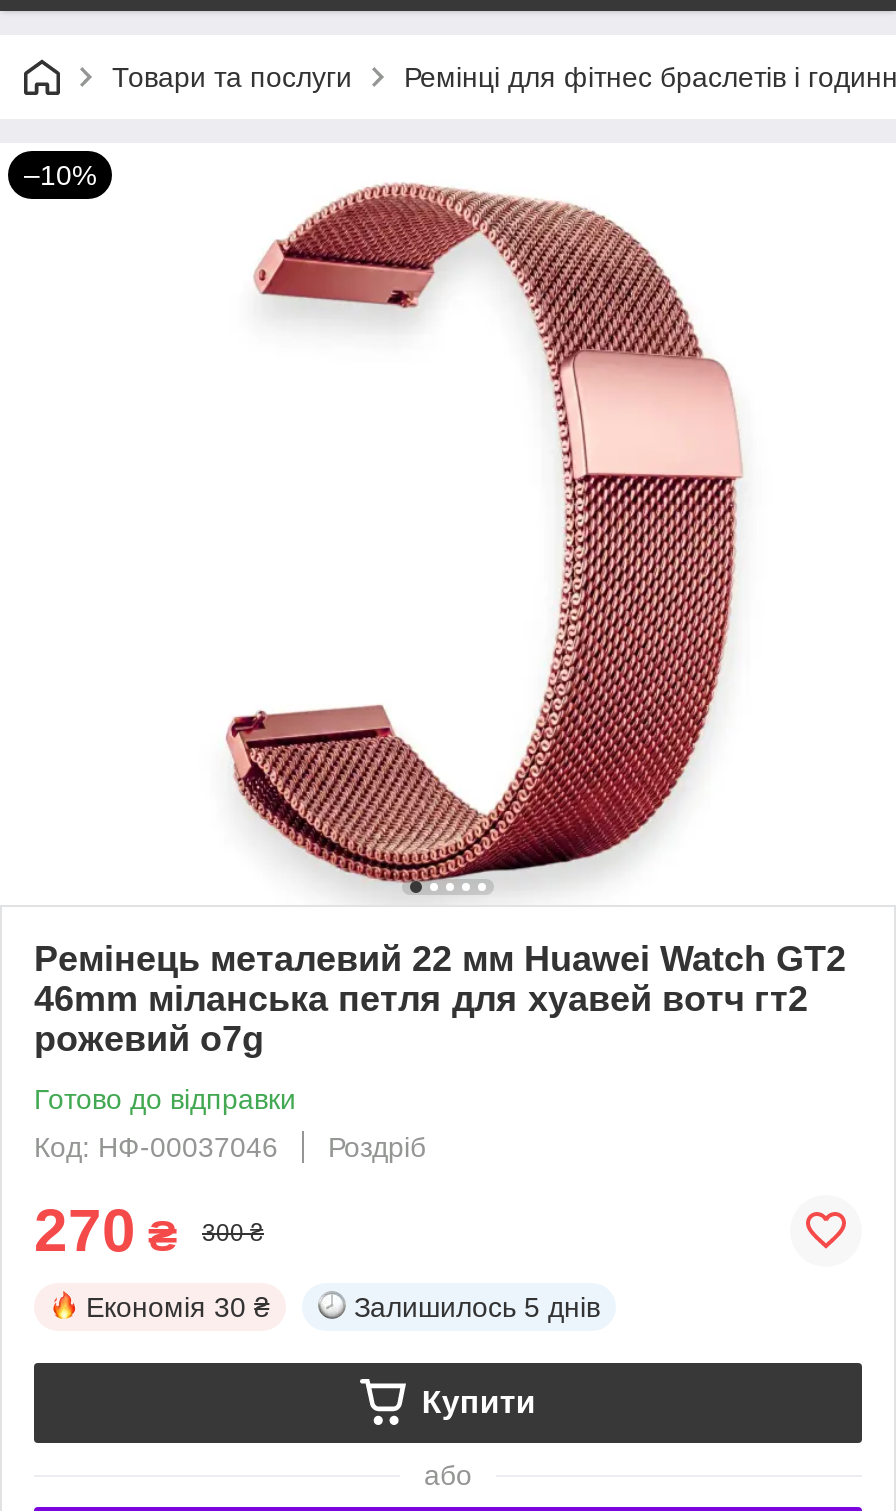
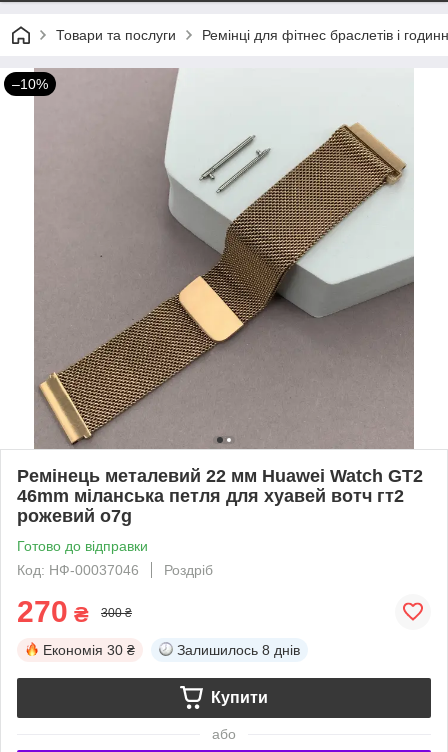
[68,143,828,905] [image] -> [33,67,415,450] [image]
[354,1291,600,1323] Залишилось 5 днів -> [177,642,300,658] Залишилось 8 днів

